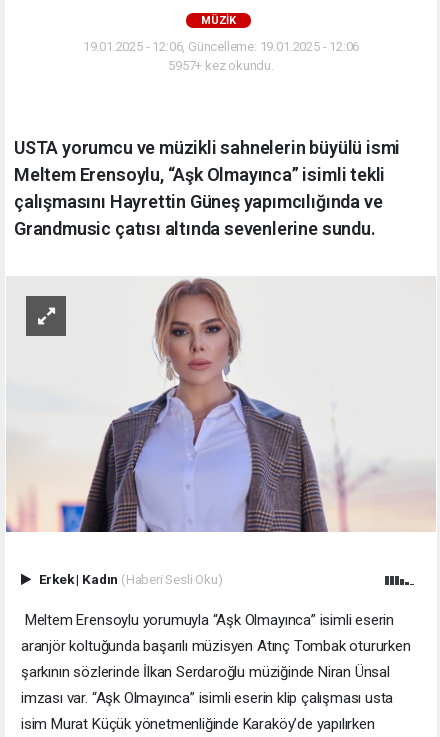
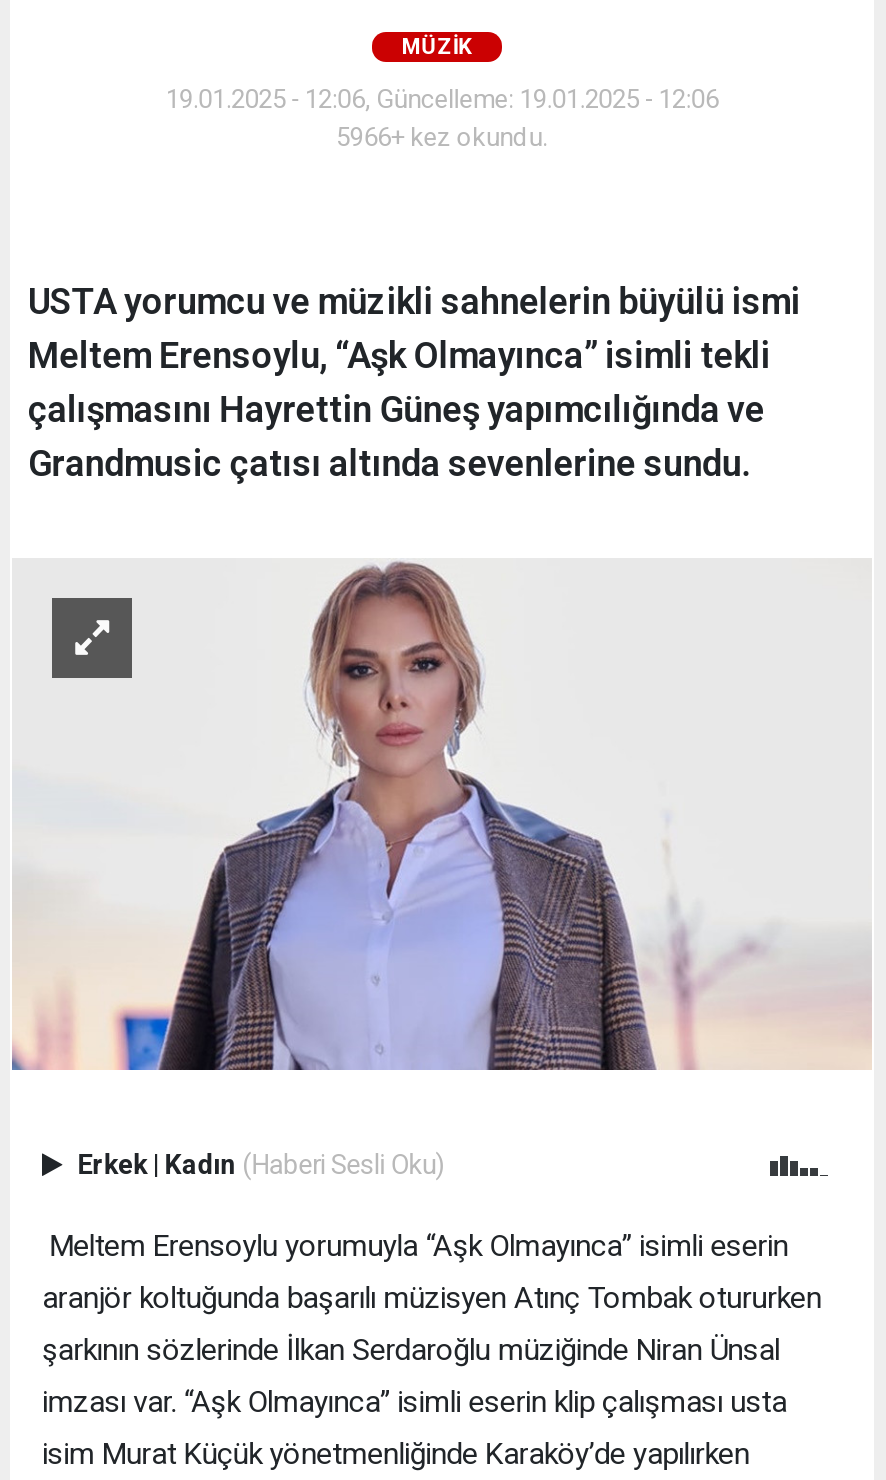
[168,58,274,73] 5957+ kez okundu. -> [336,122,548,152] 5966+ kez okundu.

